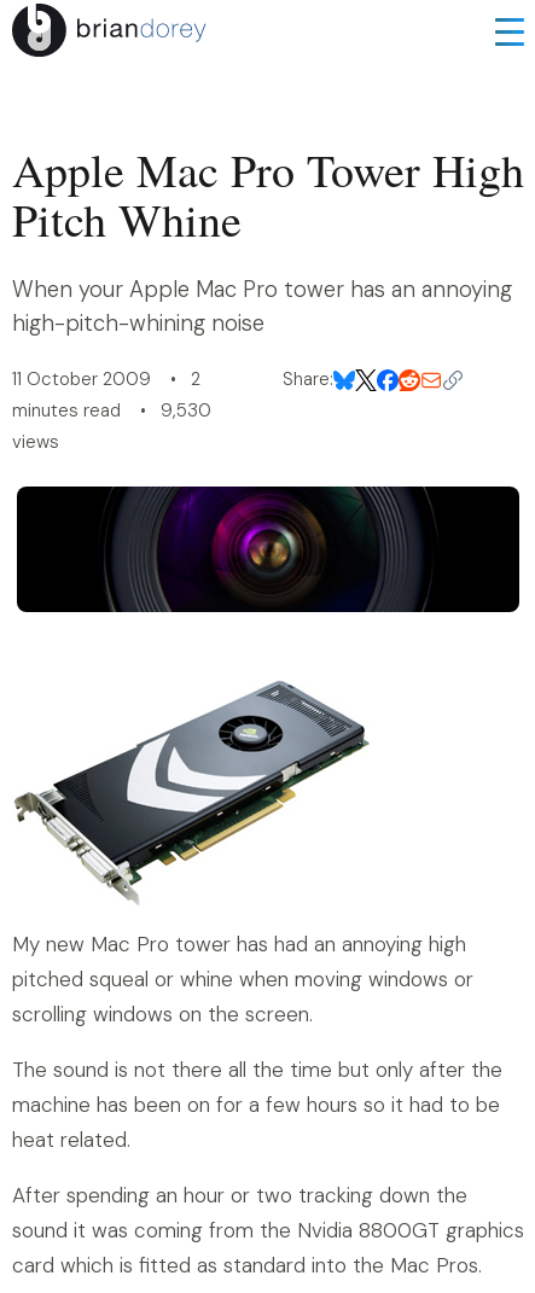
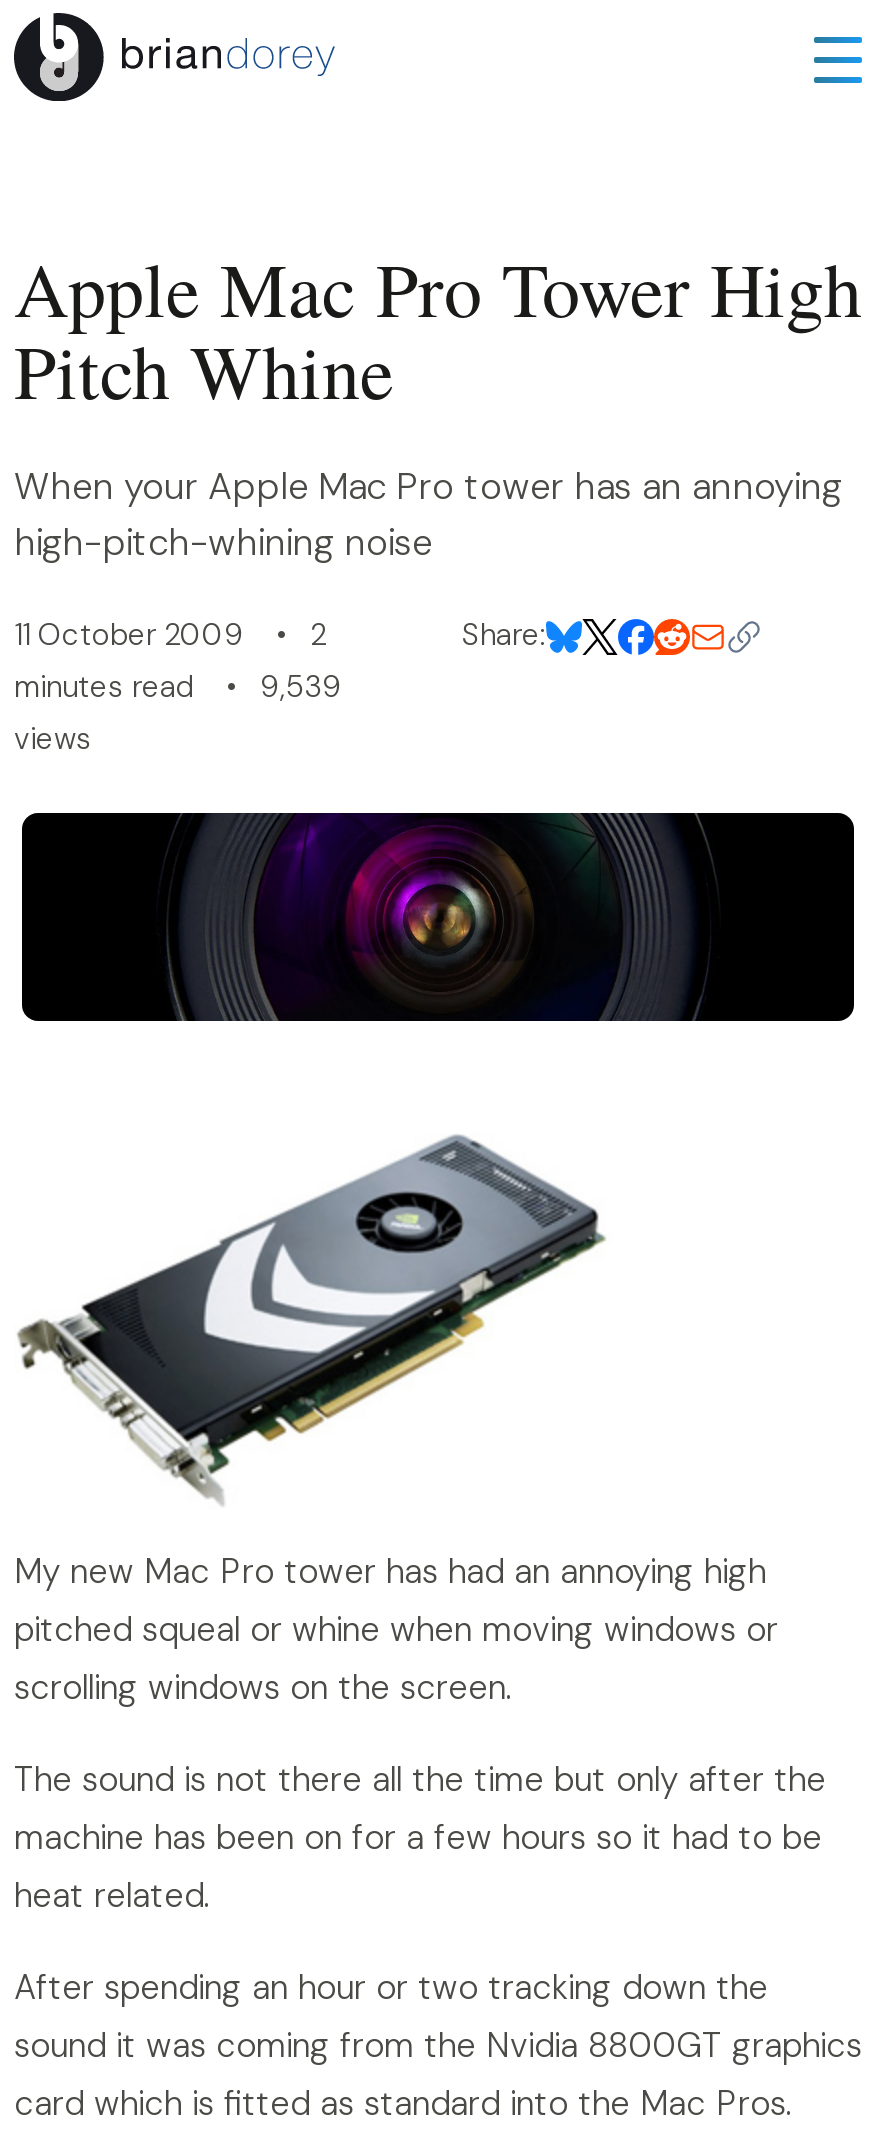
[12,398,211,422] minutes read • 9,530 -> [14,667,342,707] minutes read • 9,539

